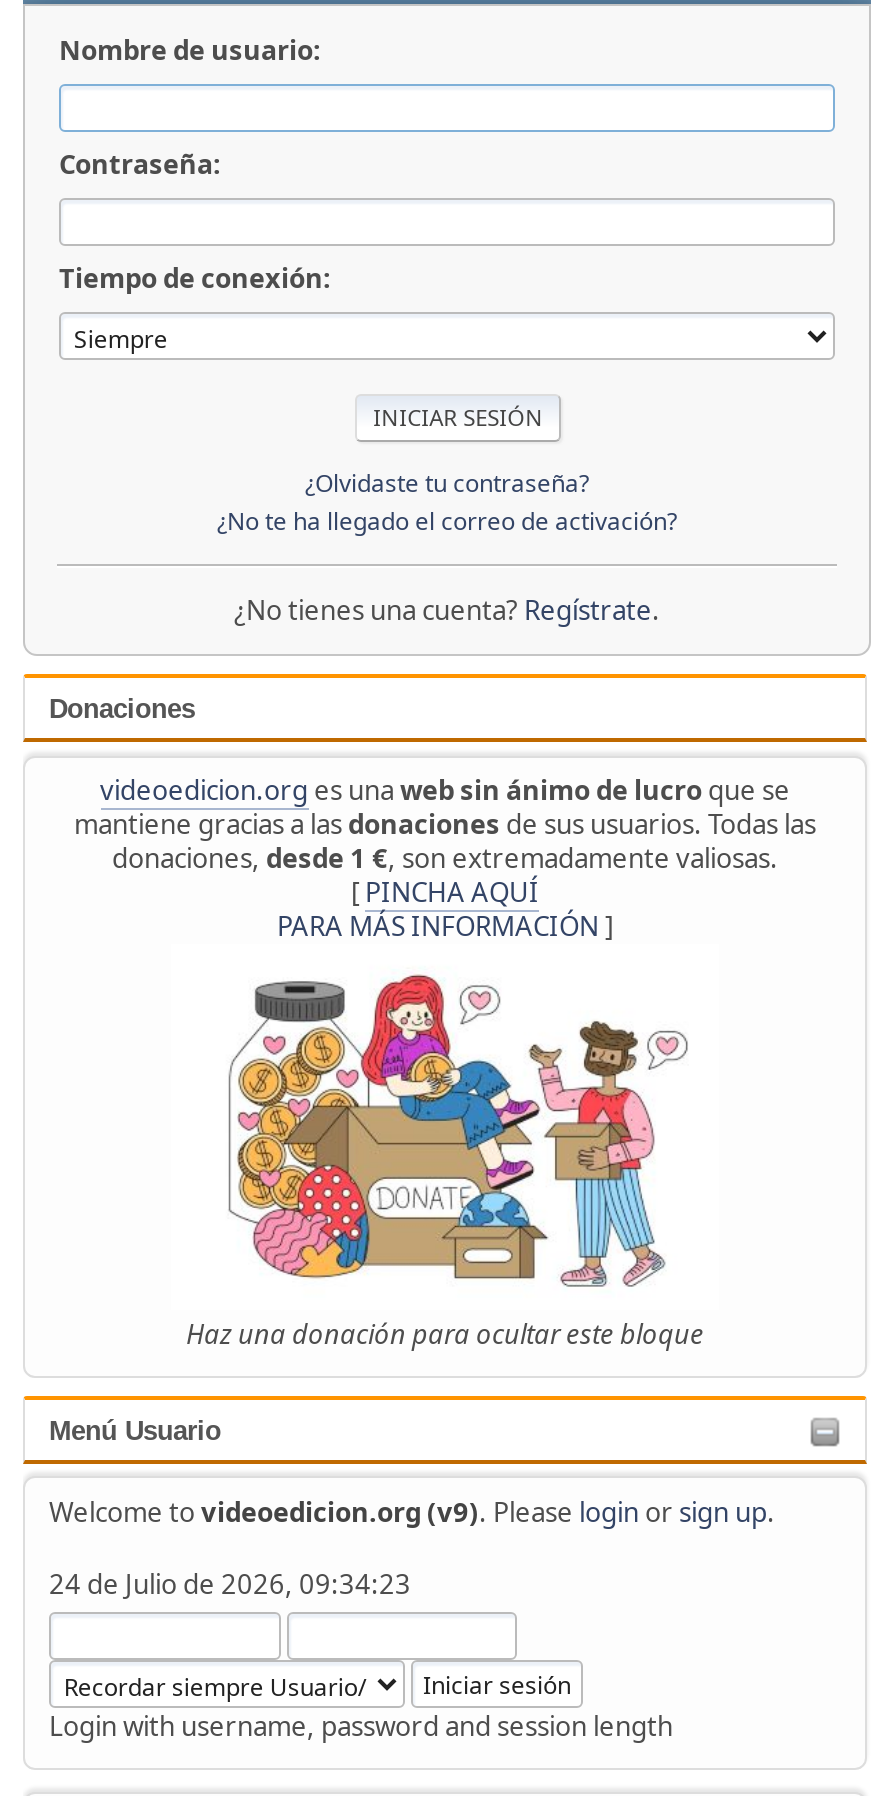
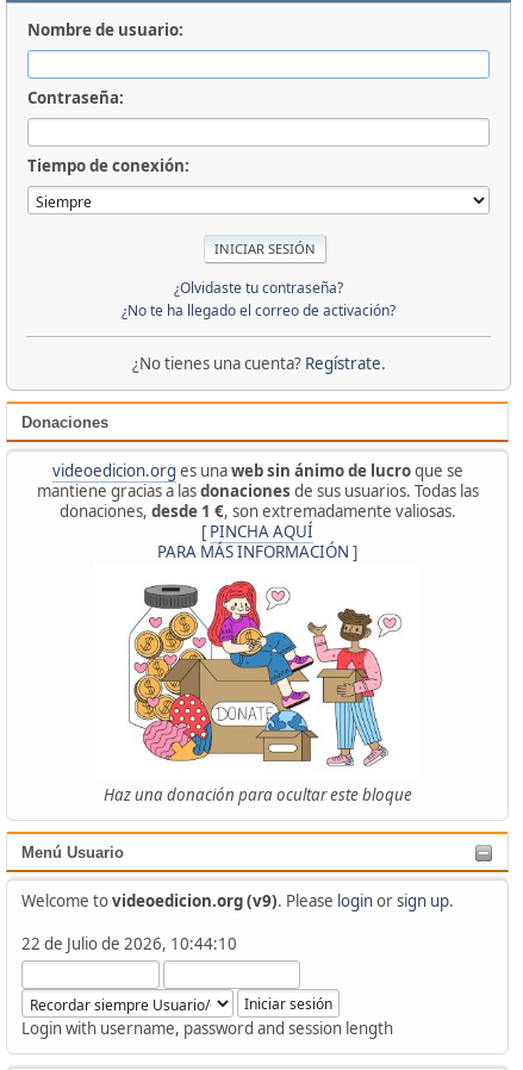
[49,1567,411,1603] 24 de Julio de 2026, 09:34:23 -> [21,934,237,955] 22 de Julio de 2026, 10:44:10

